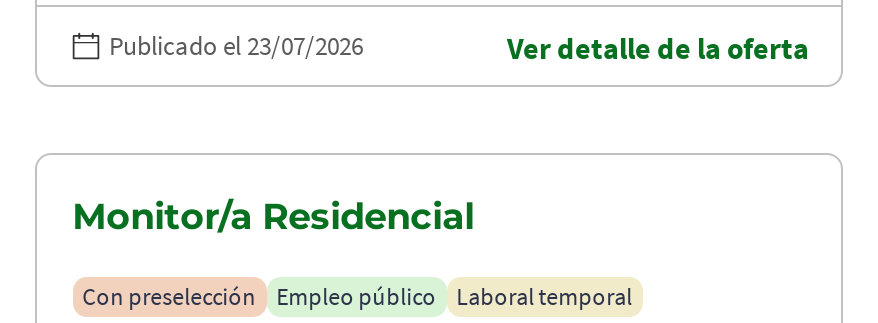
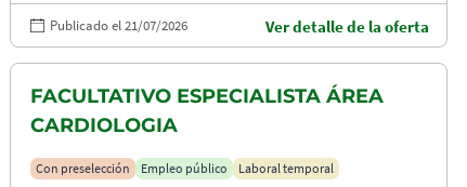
[109,29,363,63] Publicado el 23/07/2026 -> [50,16,187,34] Publicado el 21/07/2026
[72,195,474,239] Monitor/a Residencial -> [30,85,383,138] FACULTATIVO ESPECIALISTA ÁREA | CARDIOLOGIA

